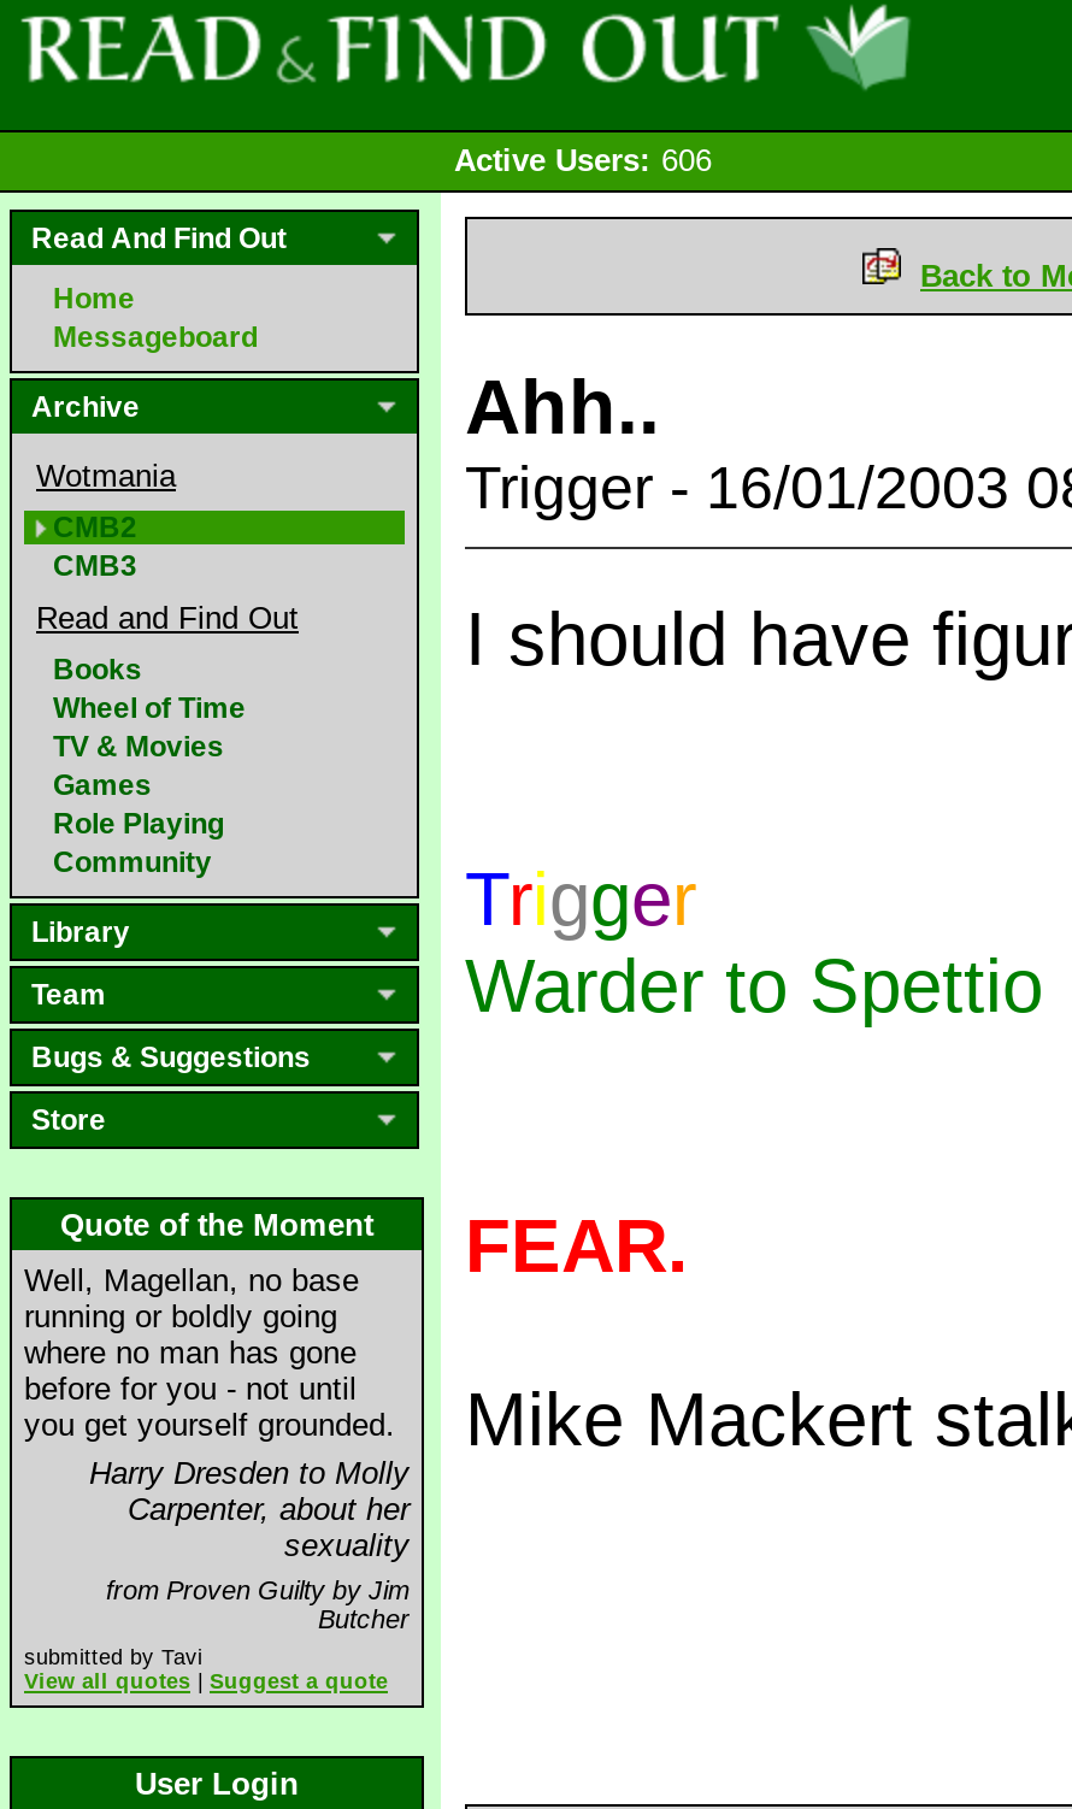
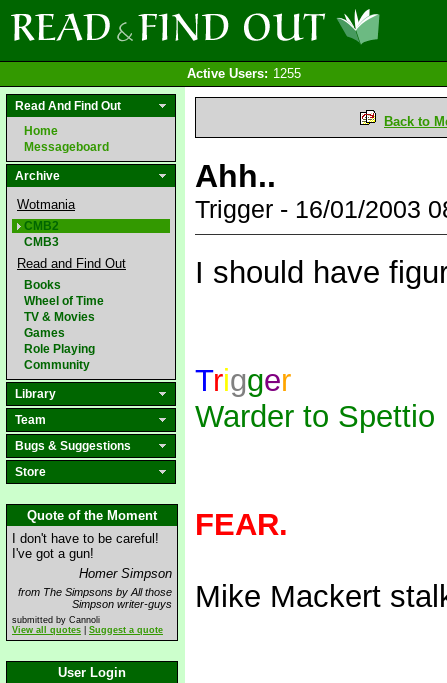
[454,142,712,178] Active Users: 606 -> [187,66,301,81] Active Users: 1255
[24,1262,410,1669] Well, Magellan, no base | running or boldly going | where no man has gone | before for you - not until | you get yourself grounded. | Harry Dresden to Molly | Carpenter, about her | sexuality | from Proven Guilty by Jim | Butcher | submitted by Tavi -> [12,531,172,625] I don't have to be careful! | I've got a gun! | Homer Simpson | from The Simpsons by All those | Simpson writer-guys | submitted by Cannoli

